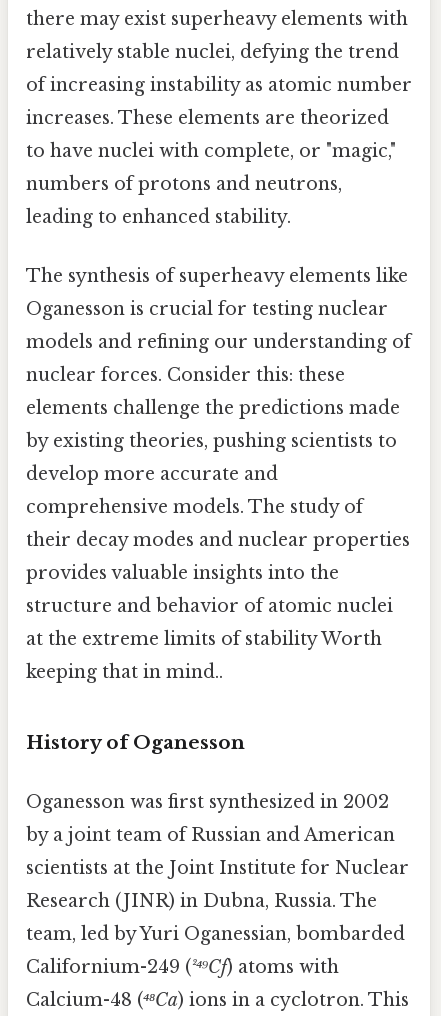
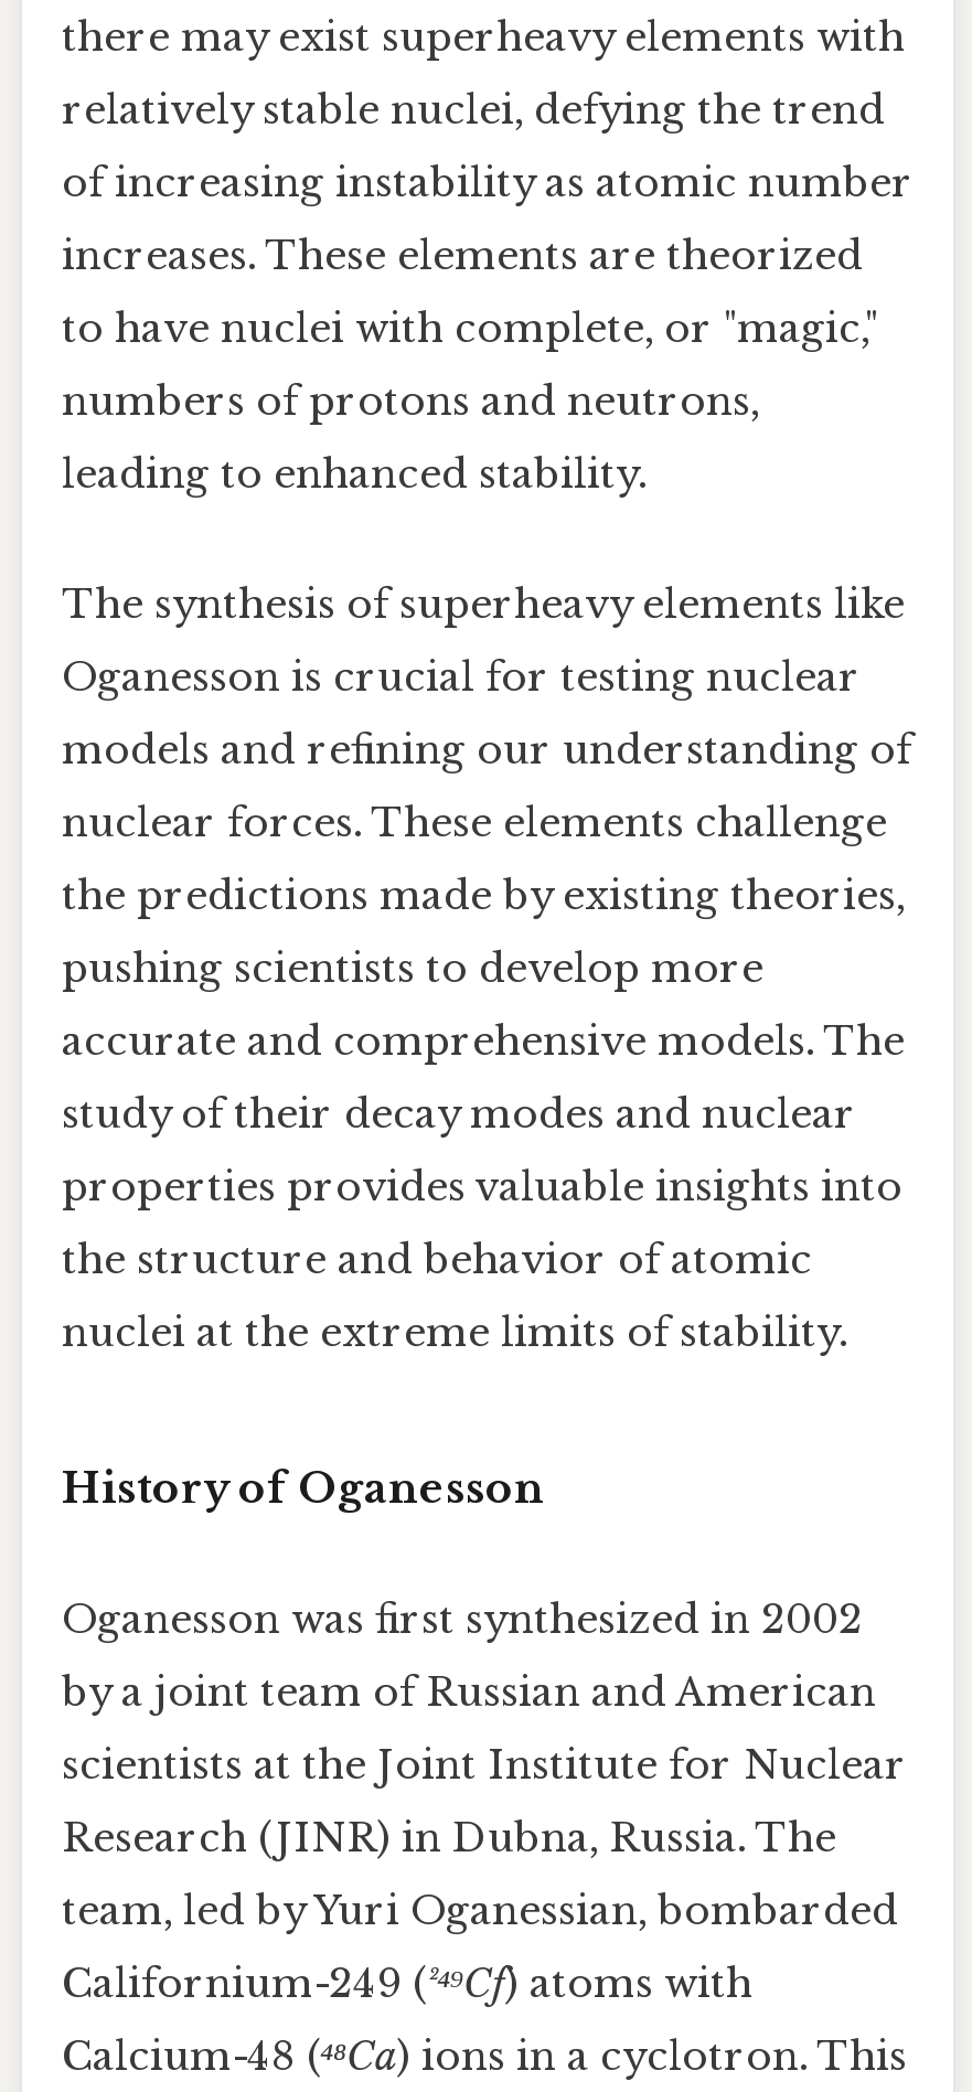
[26,364,410,683] nuclear forces. Consider this: these | elements challenge the predictions made | by existing theories, pushing scientists to | develop more accurate and | comprehensive models. The study of | their decay modes and nuclear properties | provides valuable insights into the | structure and behavior of atomic nuclei | at the extreme limits of stability Worth | keeping that in mind.. -> [62,798,905,1357] nuclear forces. These elements challenge | the predictions made by existing theories, | pushing scientists to develop more | accurate and comprehensive models. The | study of their decay modes and nuclear | properties provides valuable insights into | the structure and behavior of atomic | nuclei at the extreme limits of stability.

